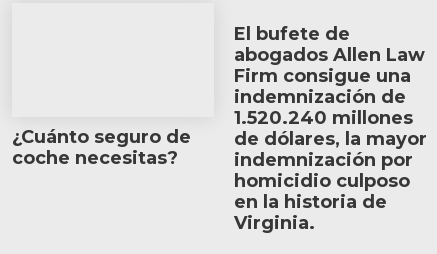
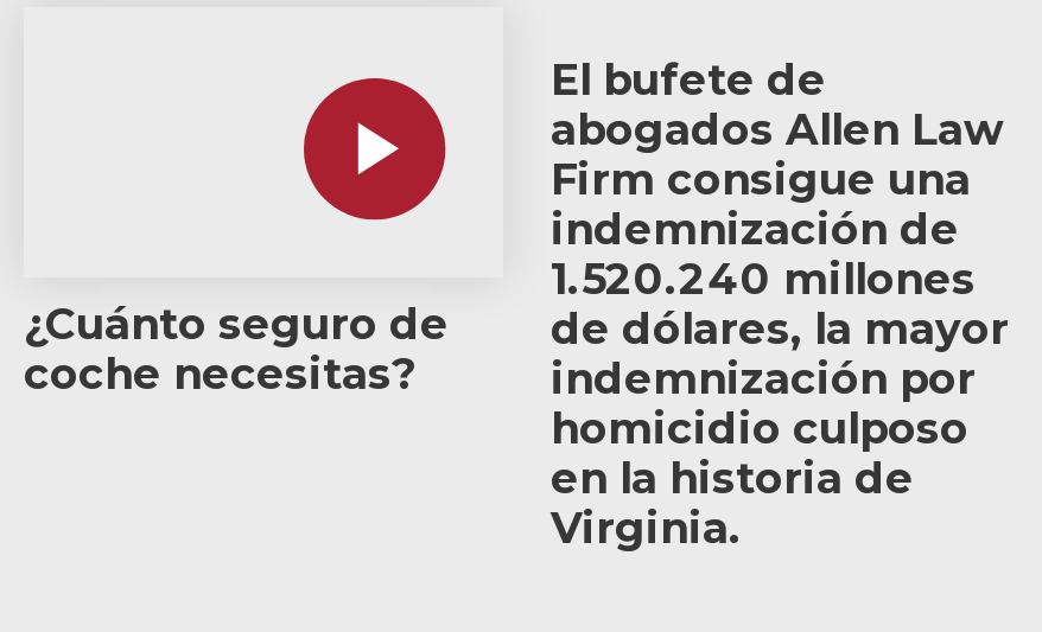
none -> [301,76,449,223] [image]

